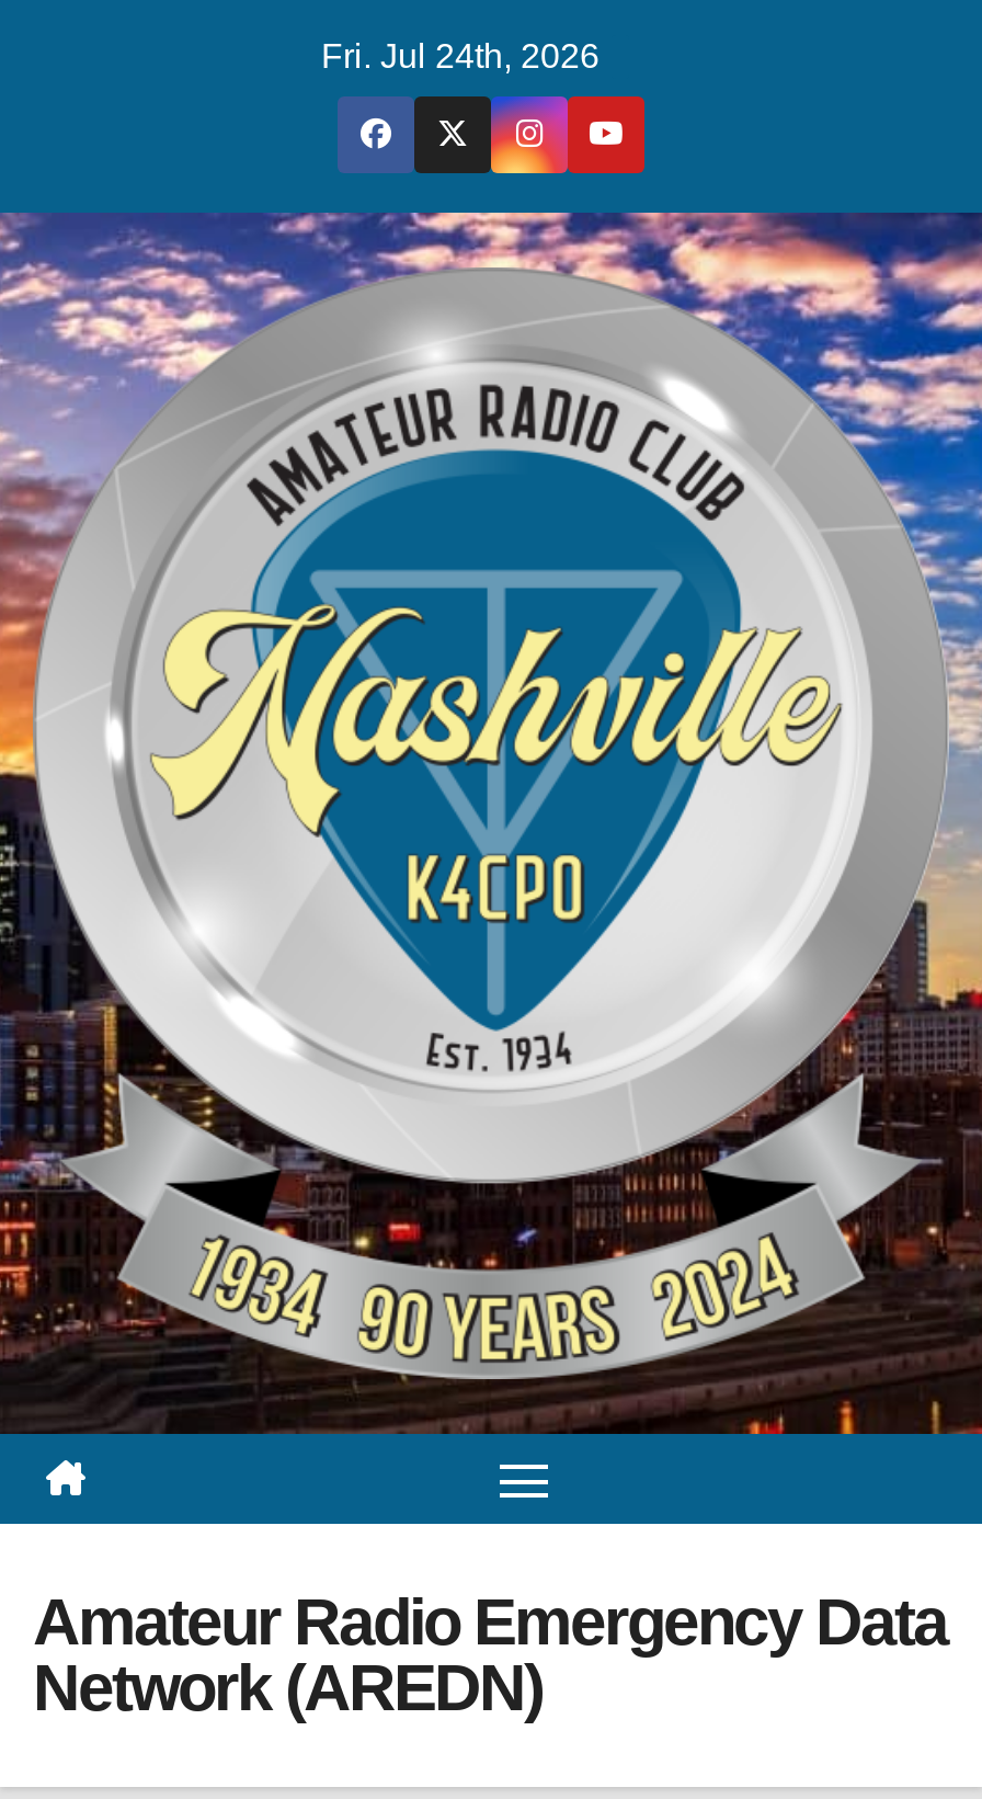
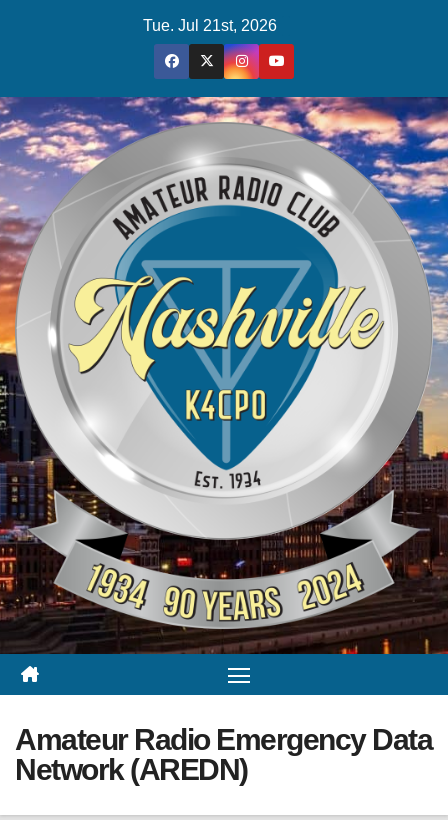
[321,37,600,75] Fri. Jul 24th, 2026 -> [143,17,277,34] Tue. Jul 21st, 2026

